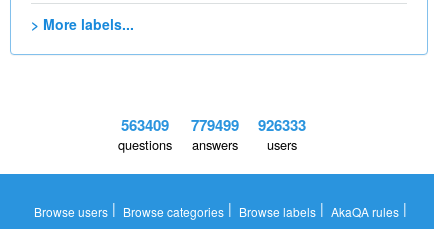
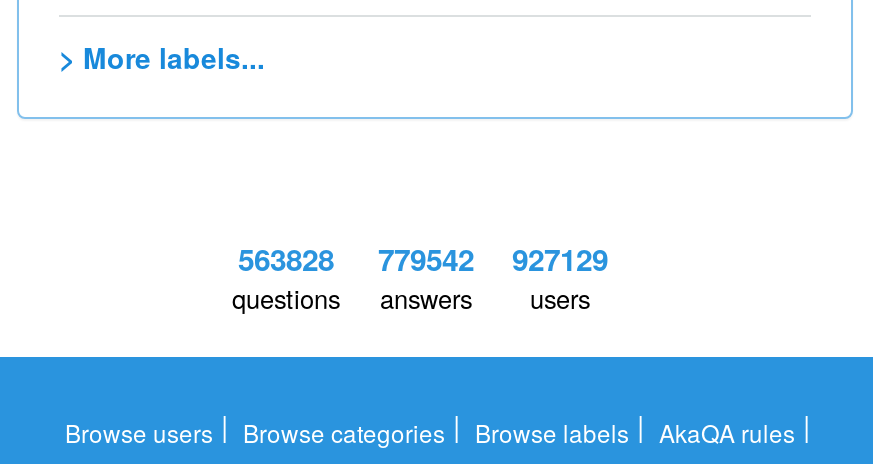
[120,114,168,136] 563409 -> [238,237,334,281] 563828
[190,114,238,136] 779499 -> [378,237,474,281] 779542
[257,114,305,136] 926333 -> [512,237,608,281] 927129

